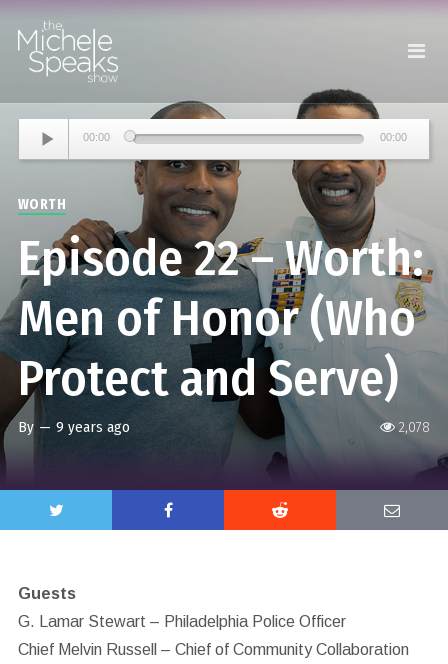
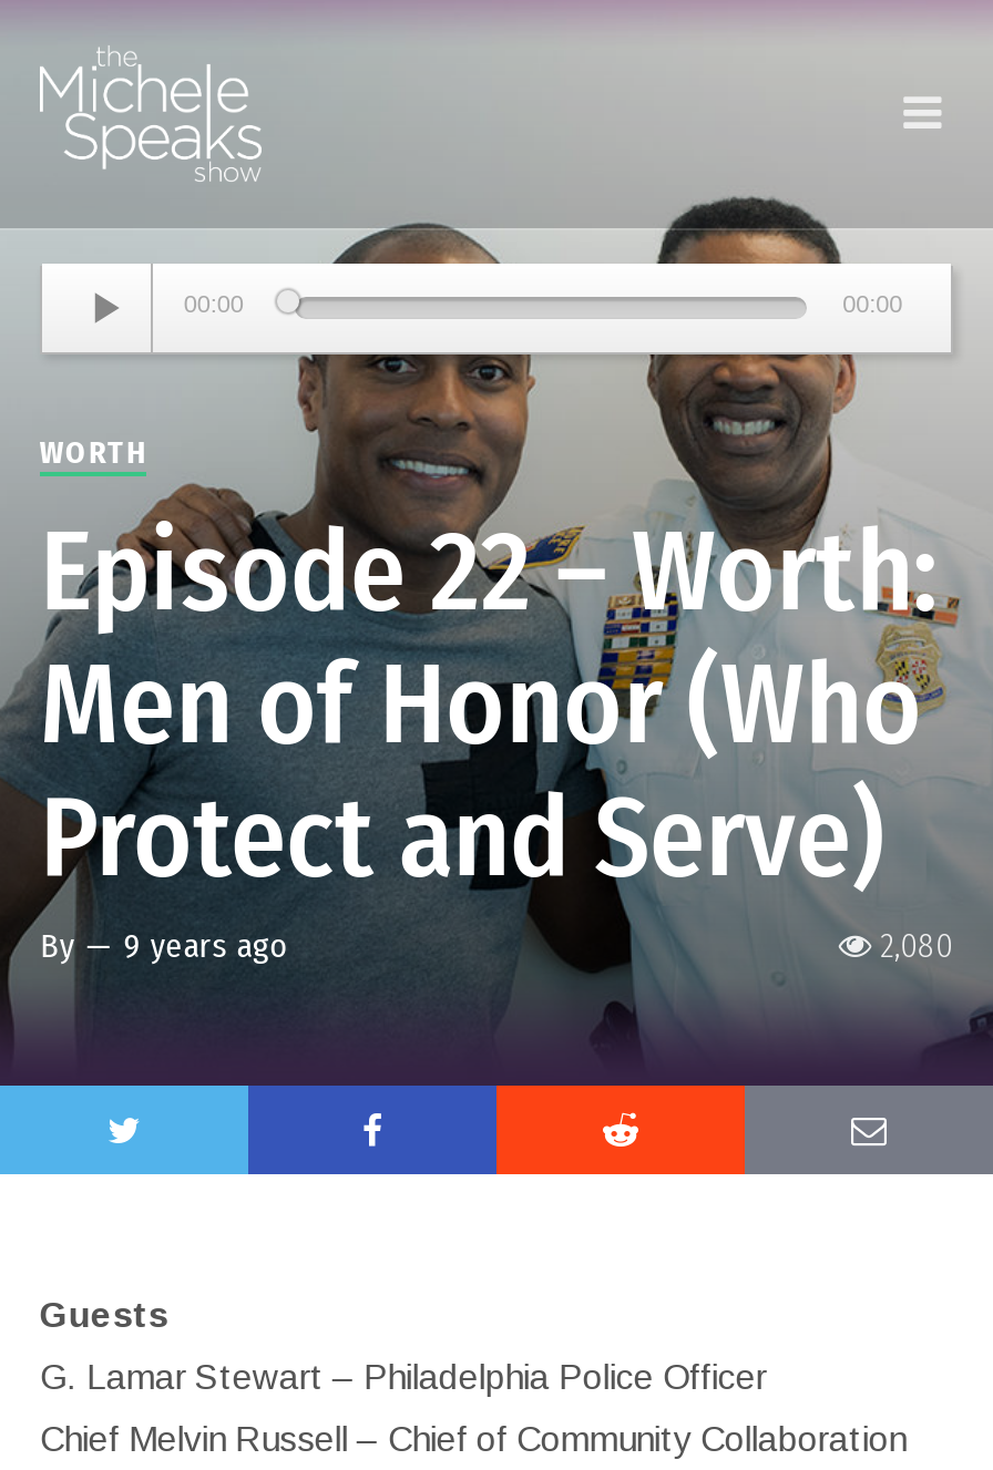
[399,418,430,436] 2,078 -> [880,926,953,966] 2,080

